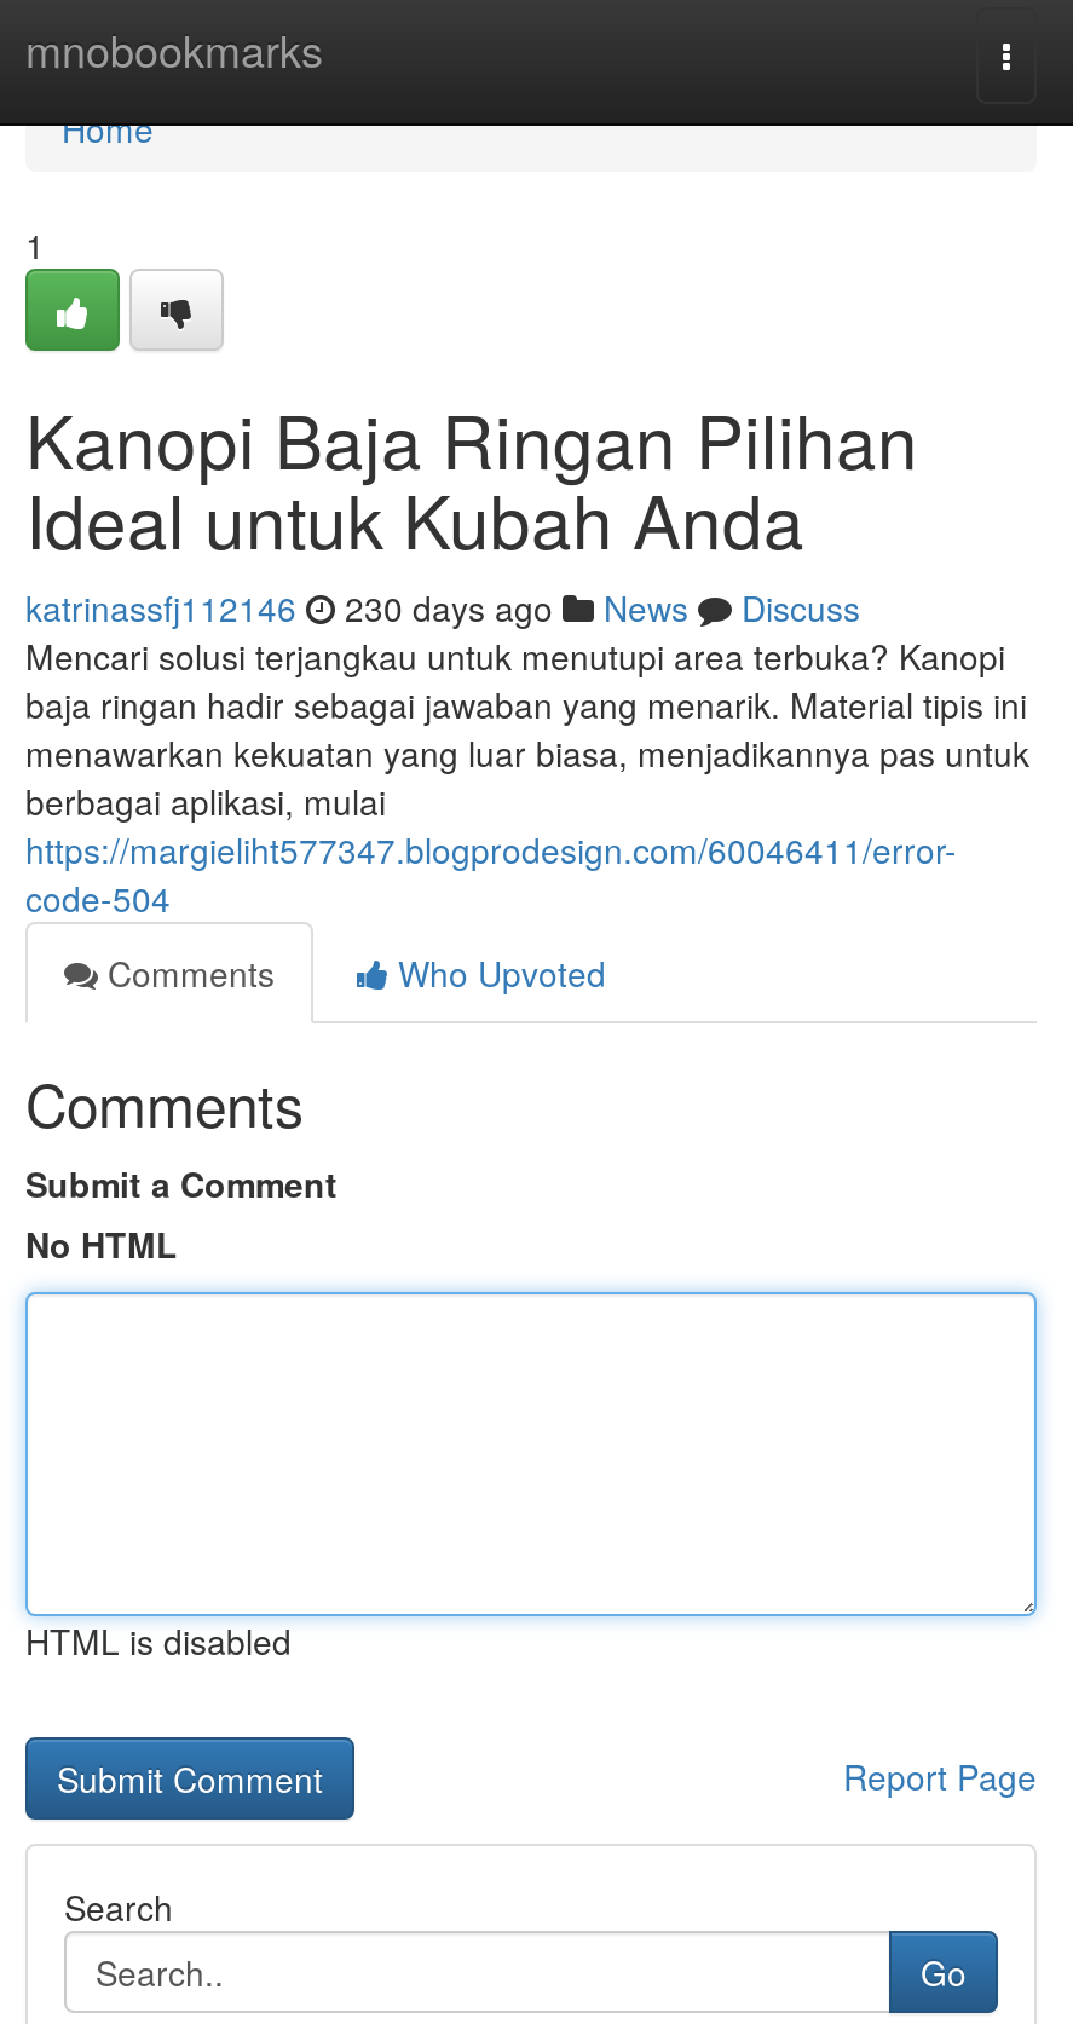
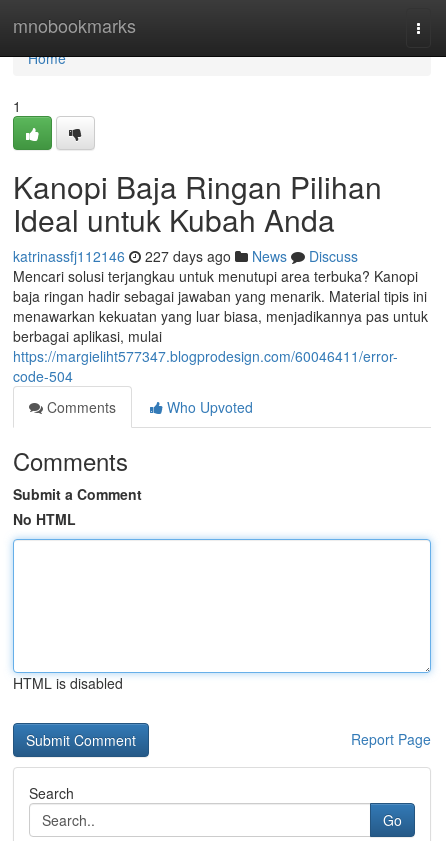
[25,583,860,632] katrinassfj112146 230 days ago News Discuss -> [13,246,358,266] katrinassfj112146 227 days ago News Discuss

